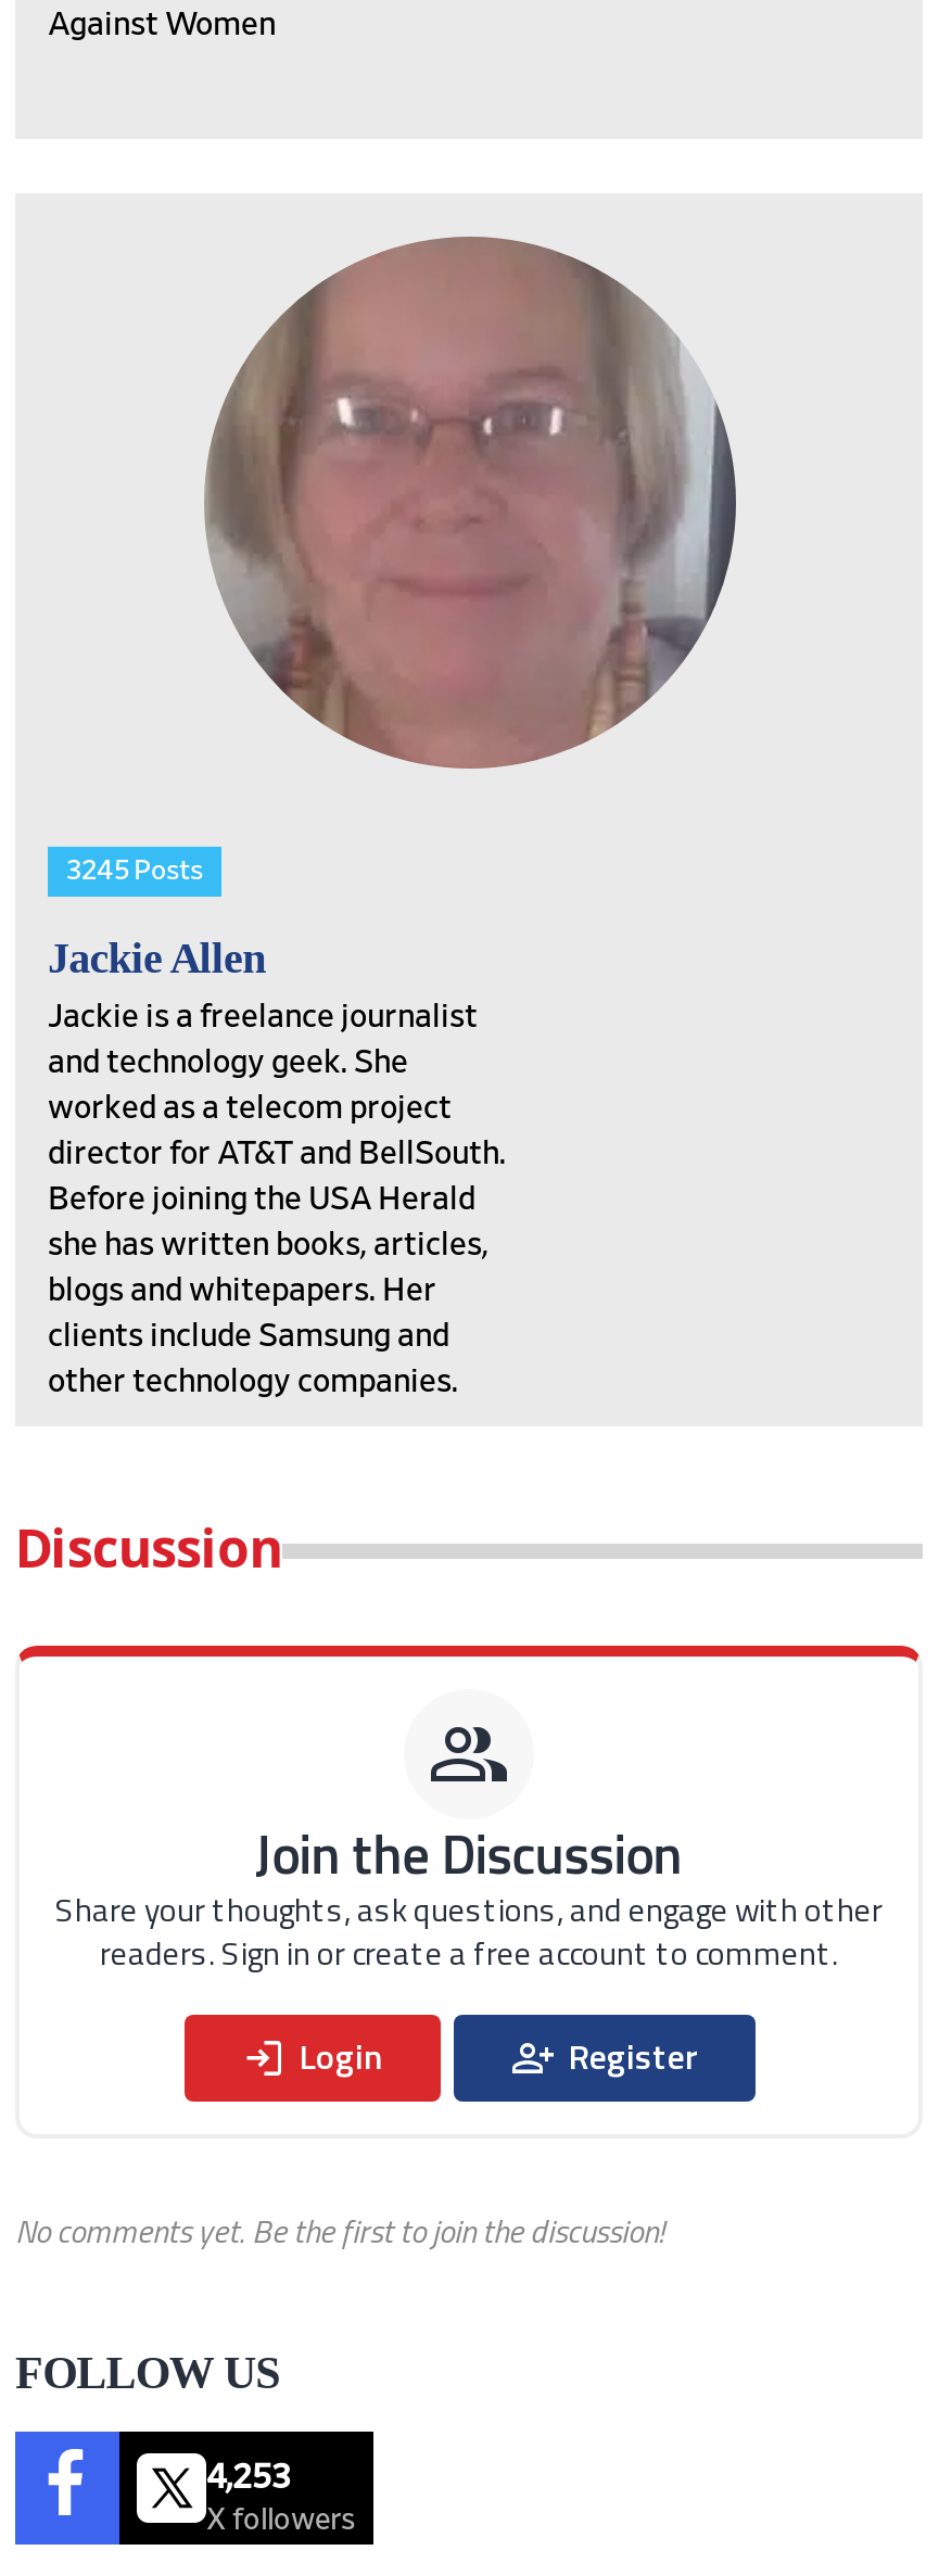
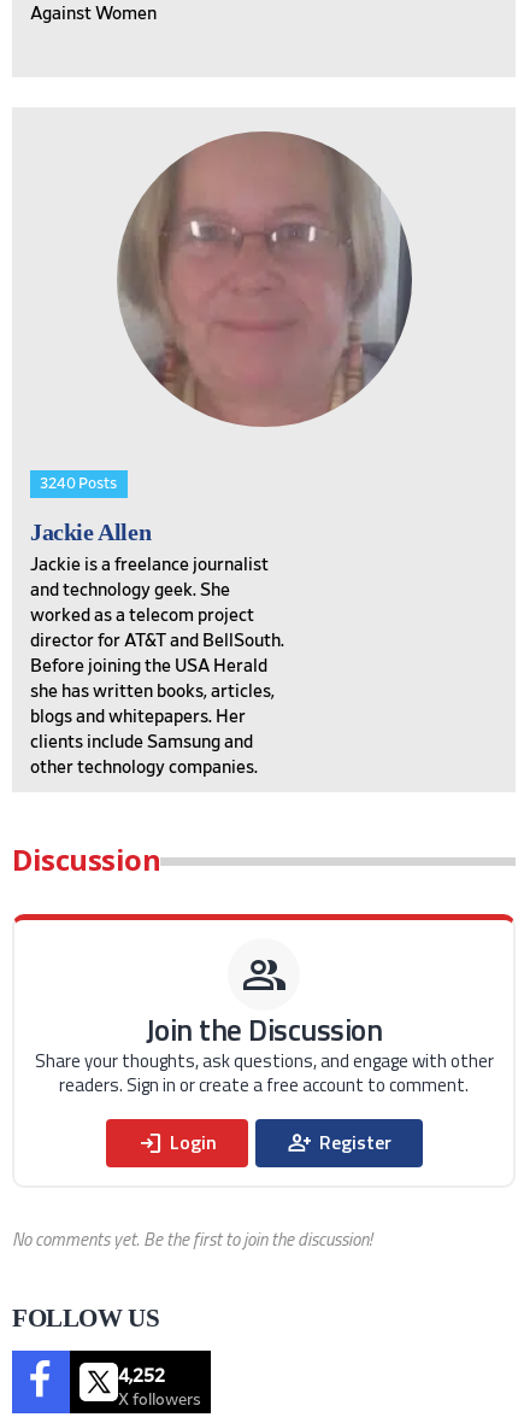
[66,858,203,886] 3245 Posts -> [40,476,117,492] 3240 Posts
[206,2459,291,2493] 4,253 -> [118,1366,165,1385] 4,252

